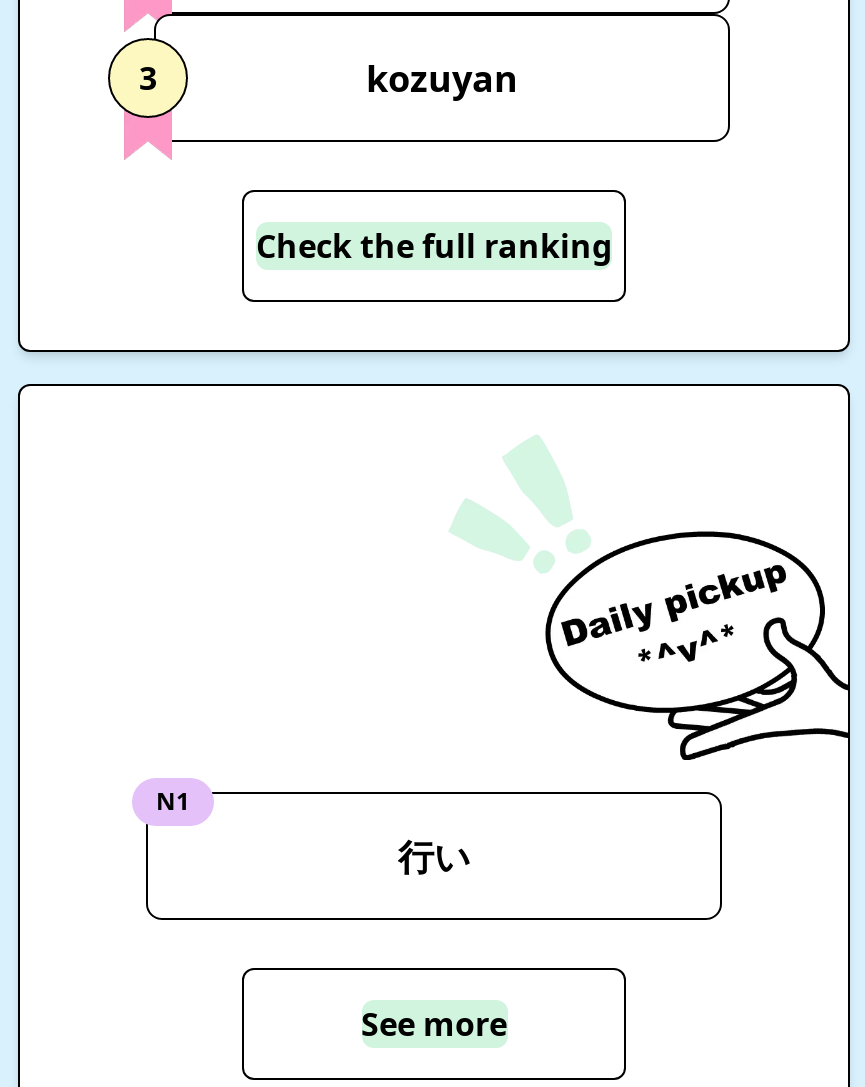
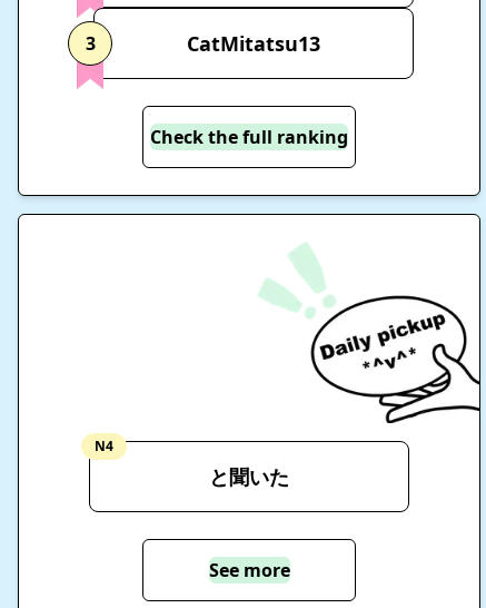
[366,53,518,101] kozuyan -> [187,30,320,56] CatMitatsu13
[156,784,470,880] N1 | 行い -> [95,436,289,490] N4 | と聞いた

